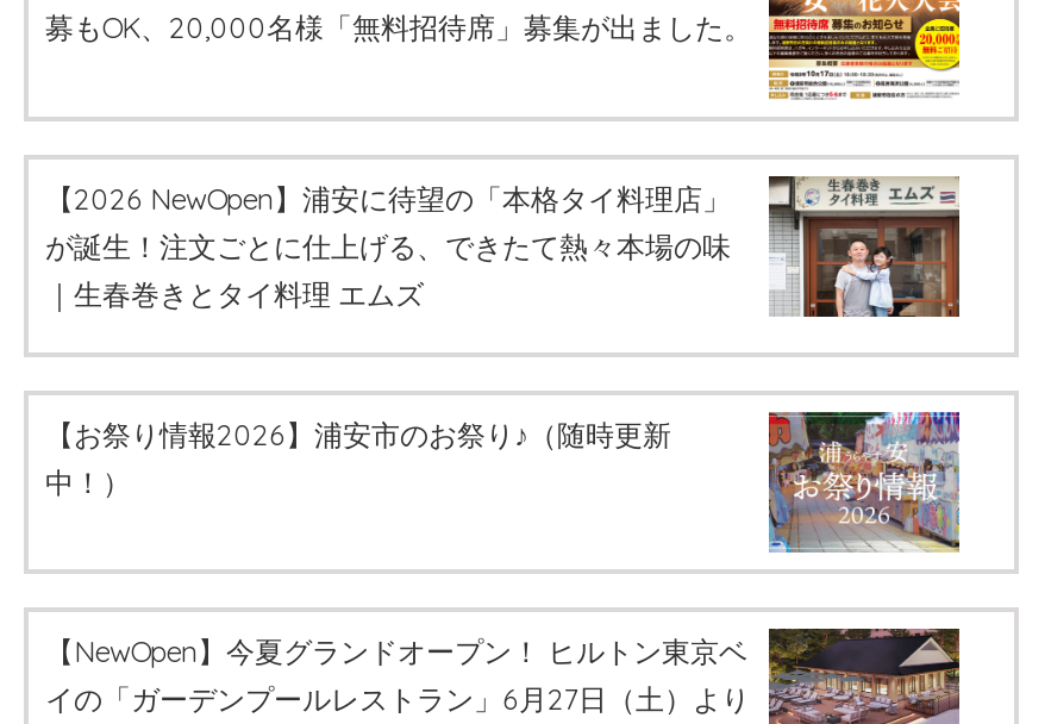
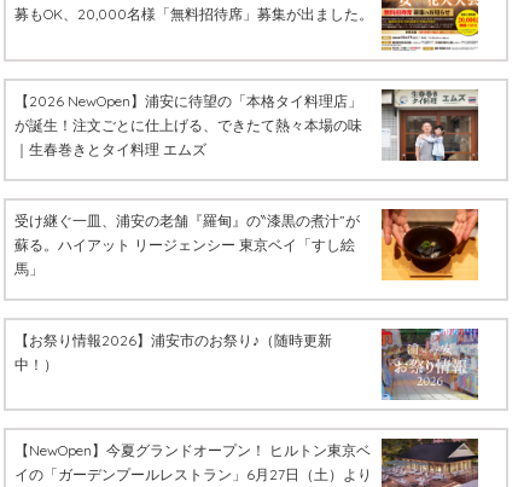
none -> [14,209,479,282] [image] | 受け継ぐ一皿、浦安の老舗『羅甸』の‶漆黒の煮汁”が | 蘇る。ハイアット リージェンシー 東京ベイ「すし絵 | 馬」

